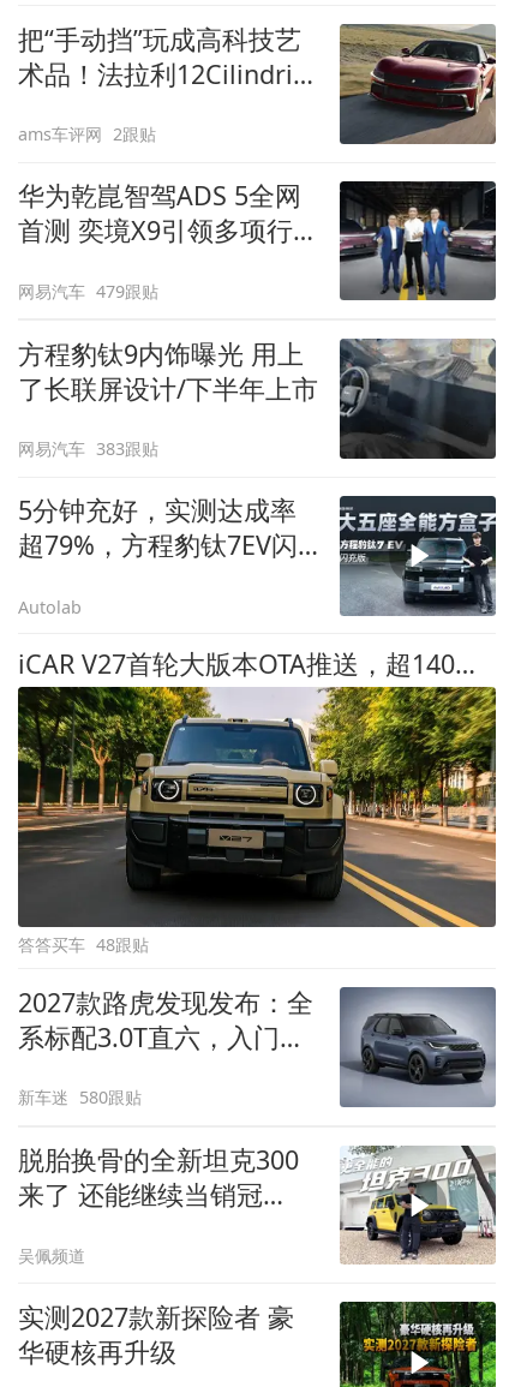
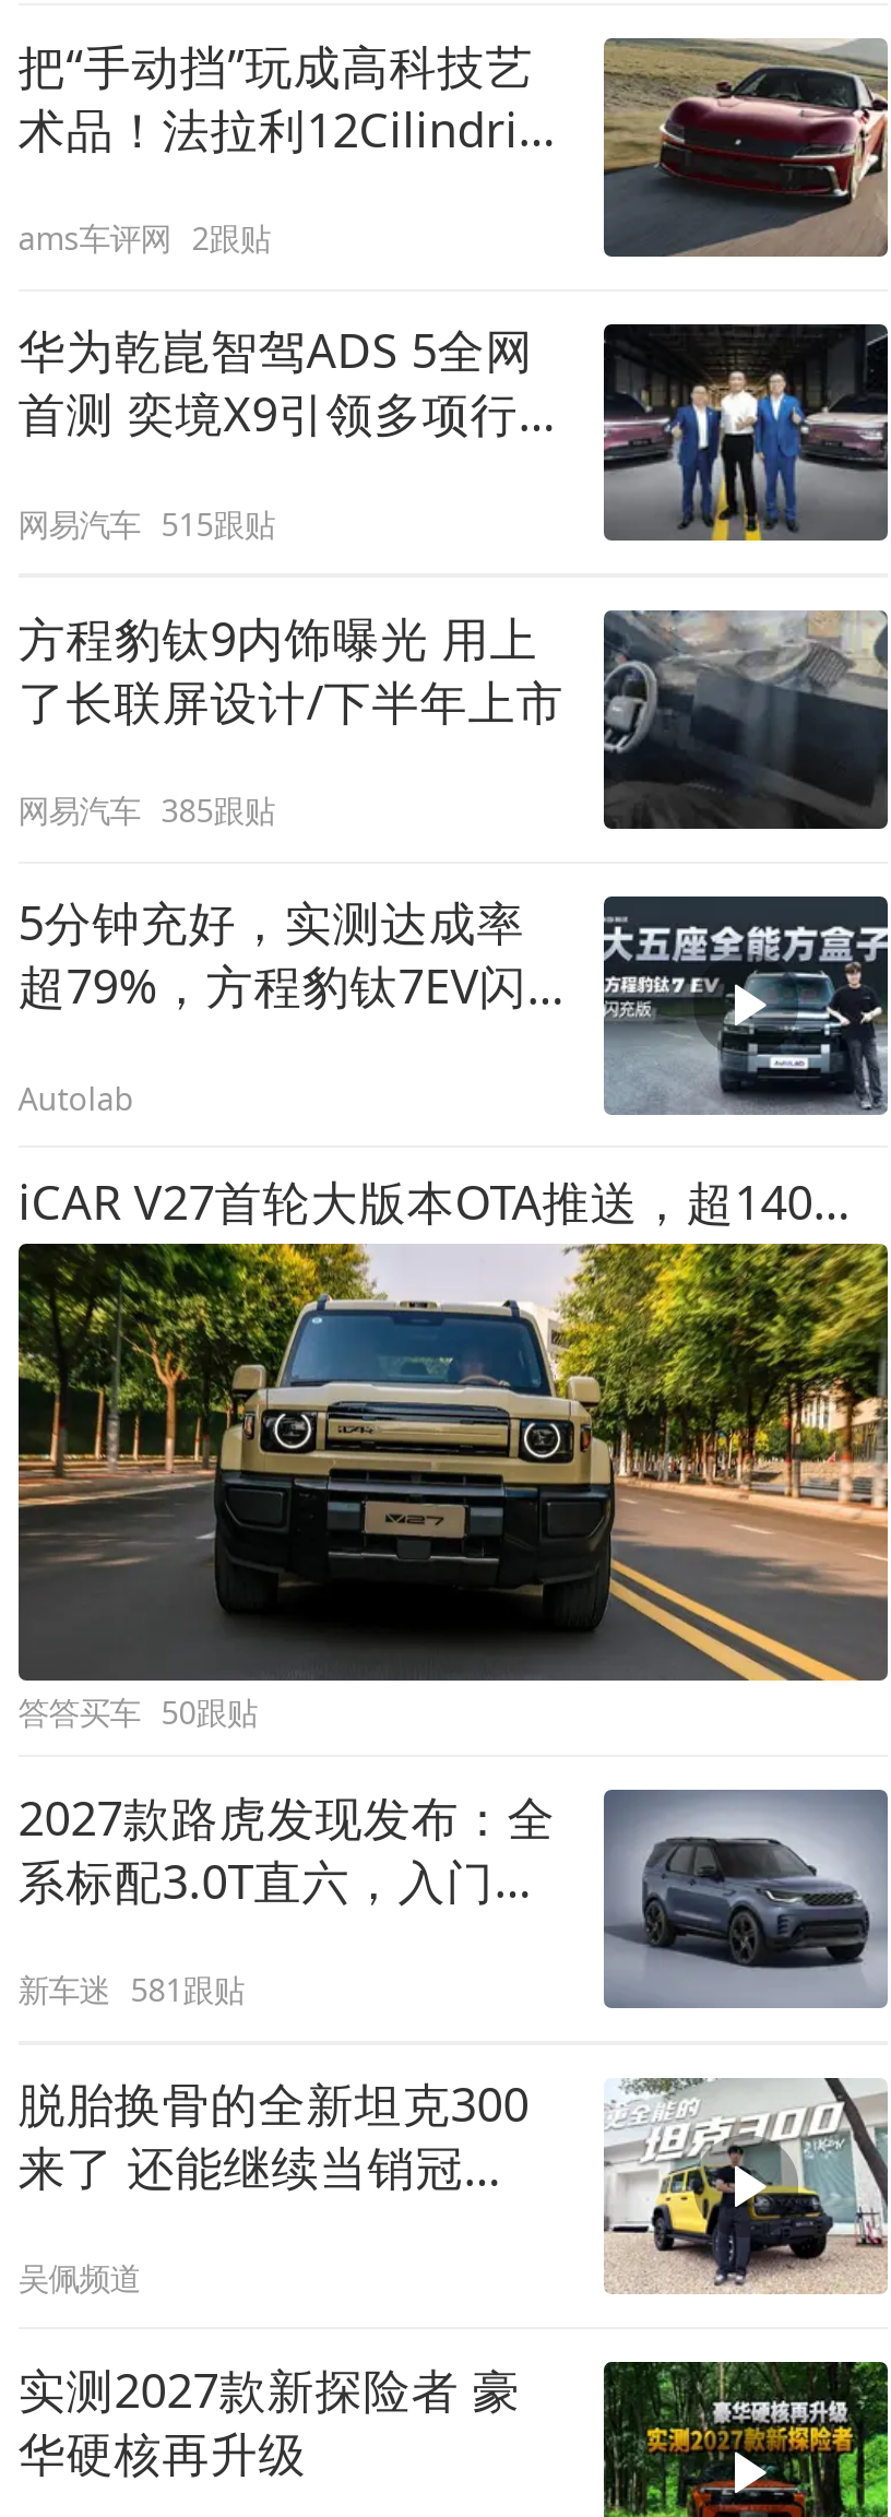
[18,279,159,302] 网易汽车 479跟贴 -> [18,503,275,544] 网易汽车 515跟贴
[18,437,159,460] 网易汽车 383跟贴 -> [18,790,275,832] 网易汽车 385跟贴
[18,933,149,956] 答答买车 48跟贴 -> [18,1691,257,1732] 答答买车 50跟贴
[18,1086,142,1109] 新车迷 580跟贴 -> [18,1969,244,2011] 新车迷 581跟贴

